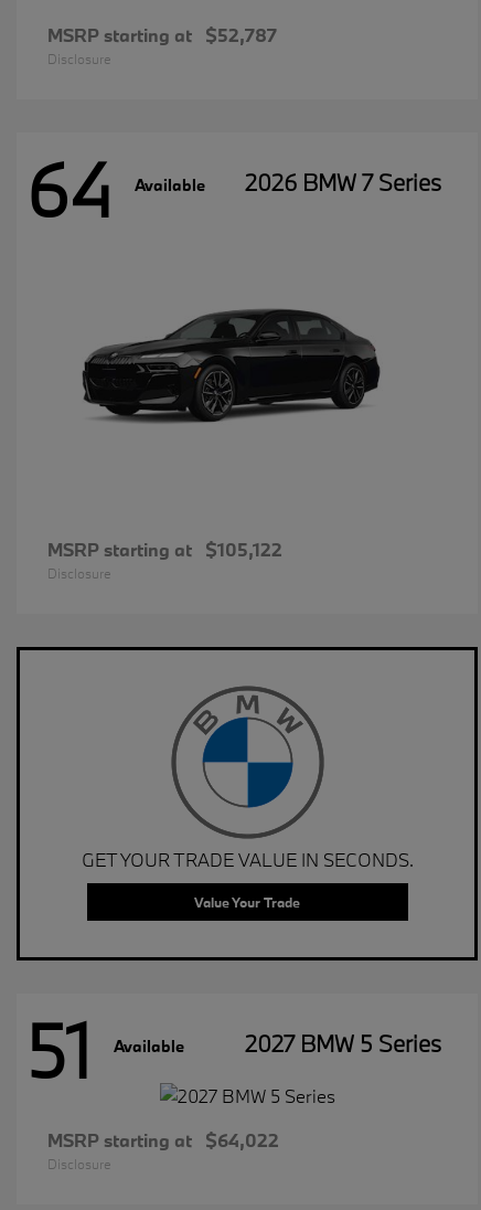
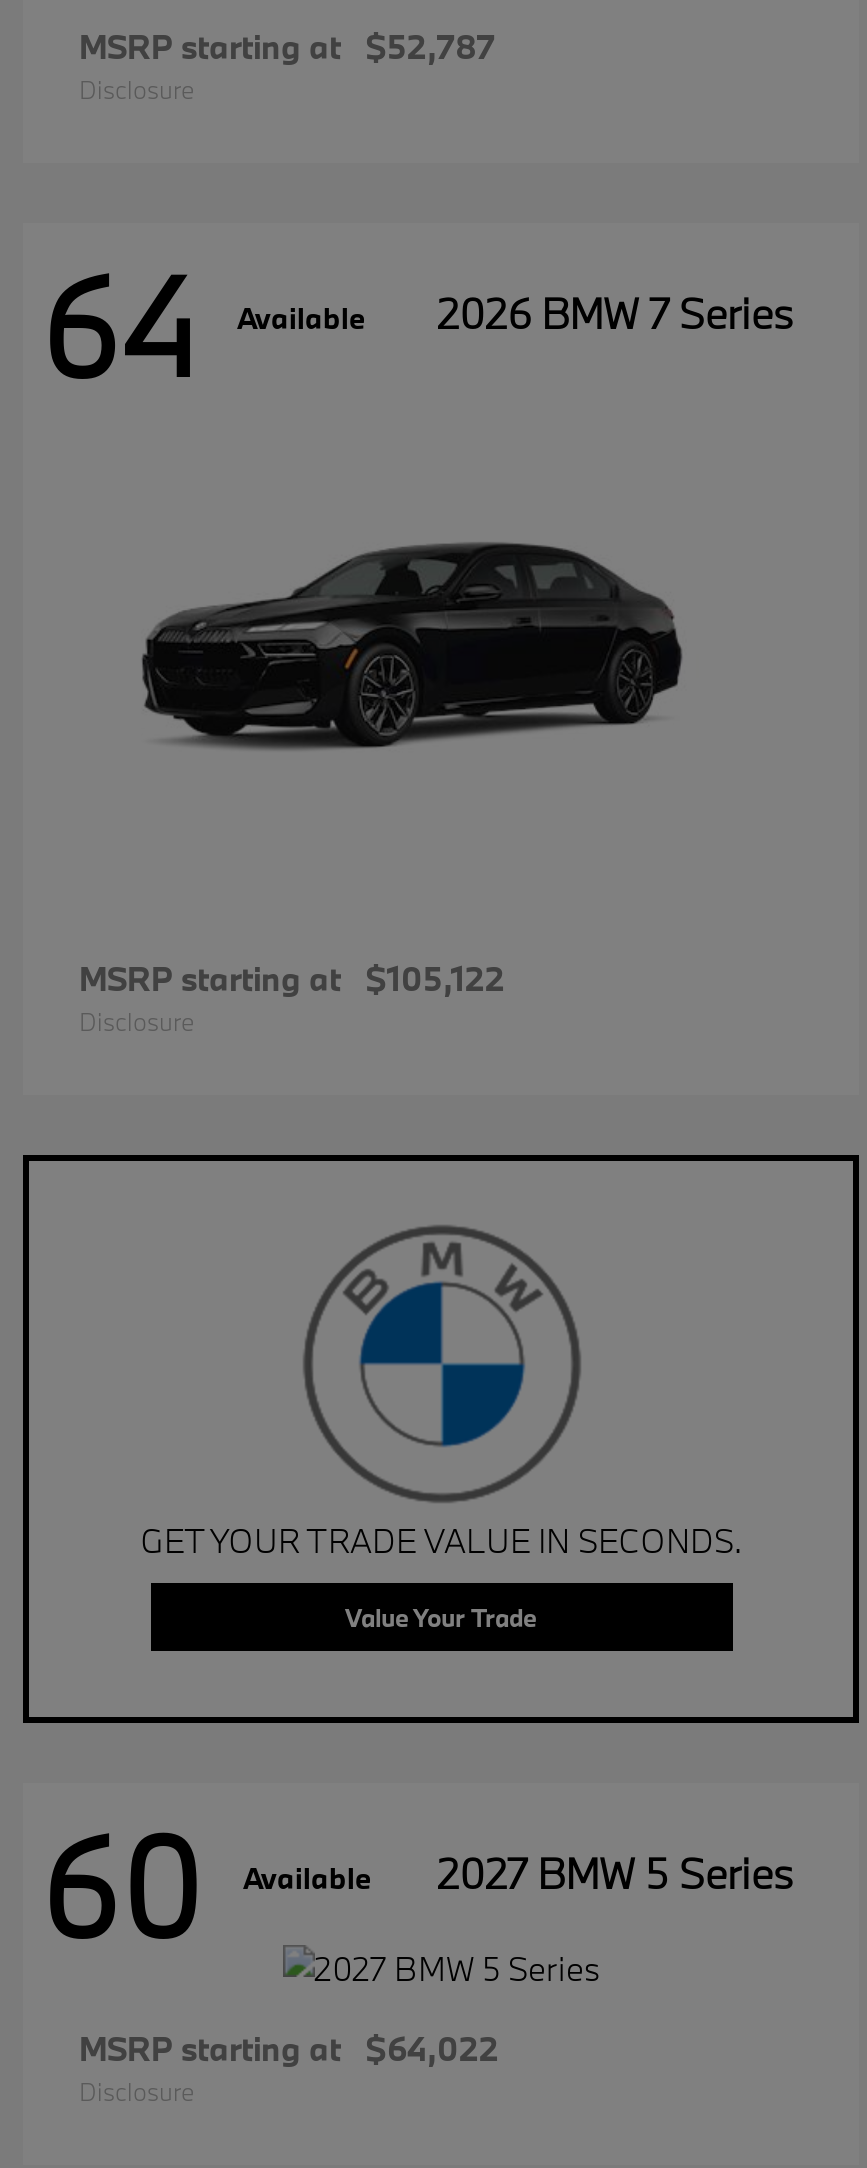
[25,1003,92,1099] 51 -> [39,1800,203,1974] 60

